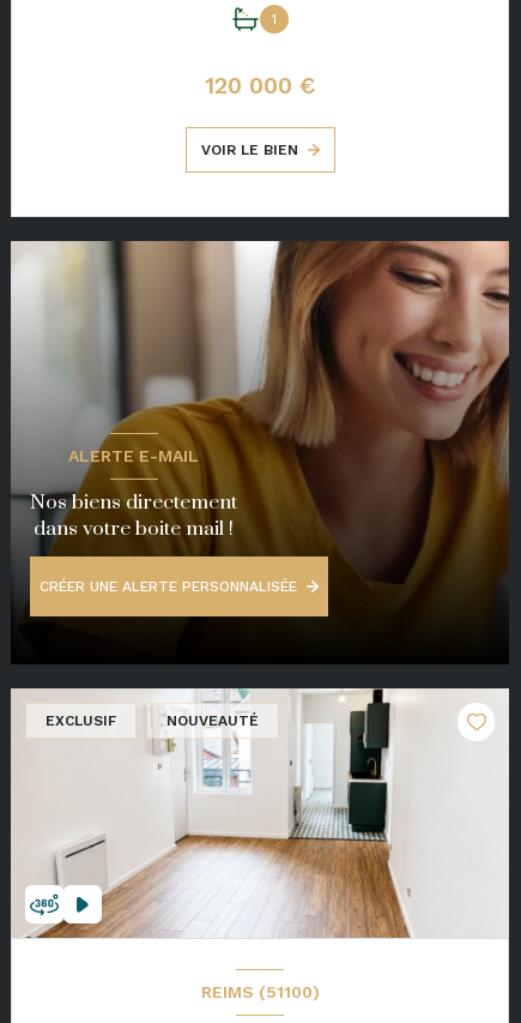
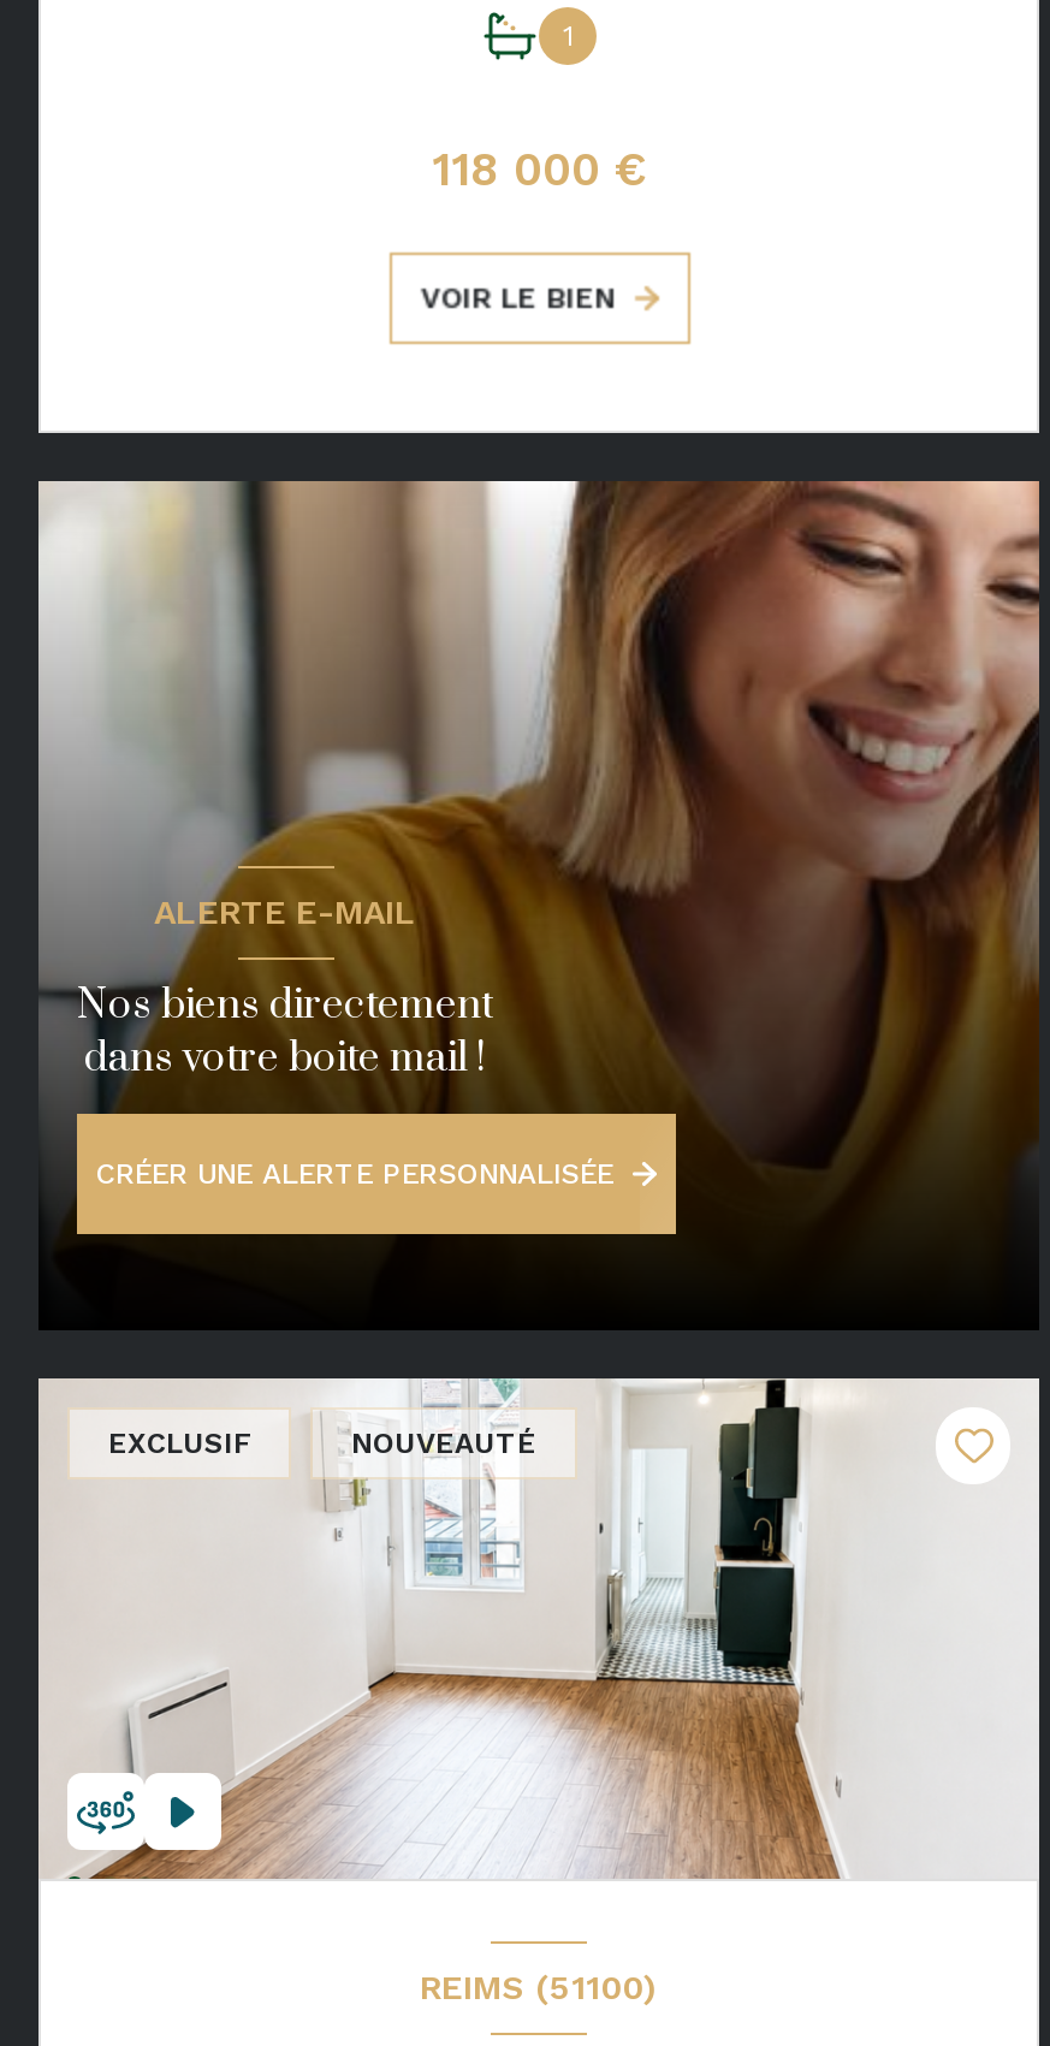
[205,72,315,100] 120 000 € -> [432,142,646,198] 118 000 €

